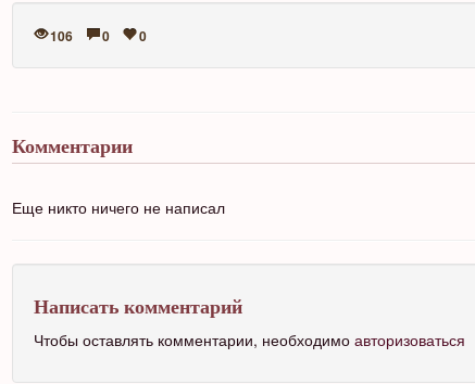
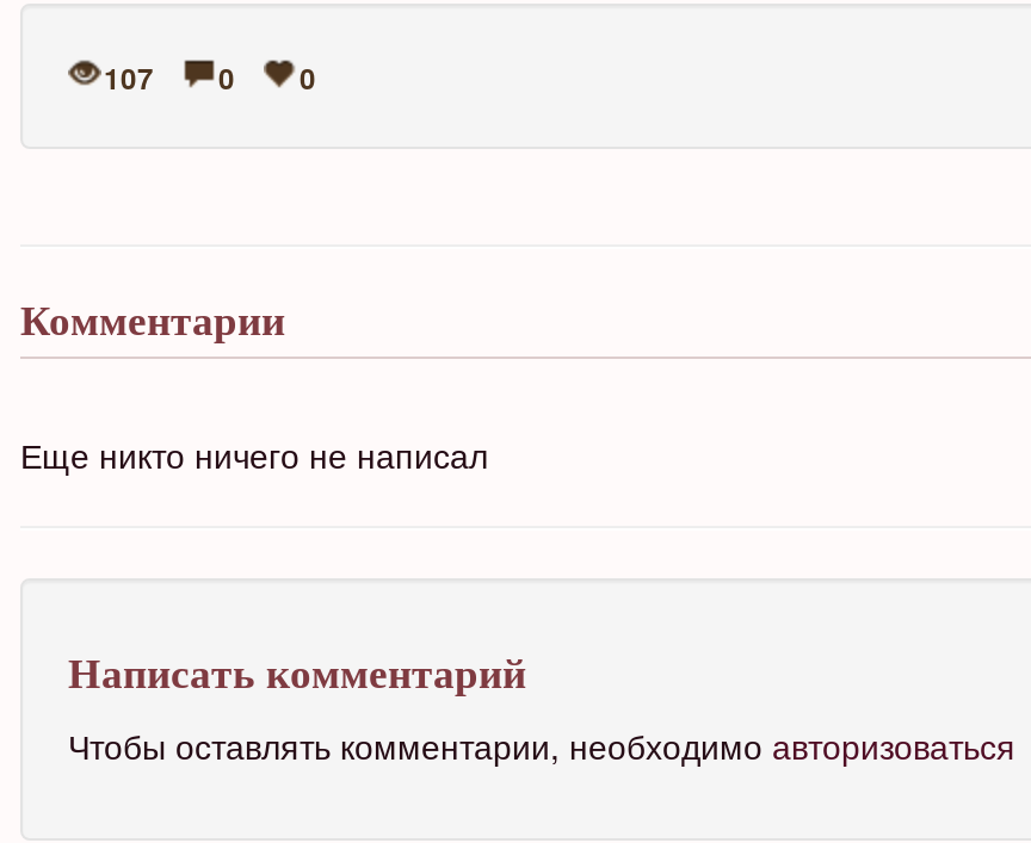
[50,26,73,46] 106 -> [104,56,154,99] 107

